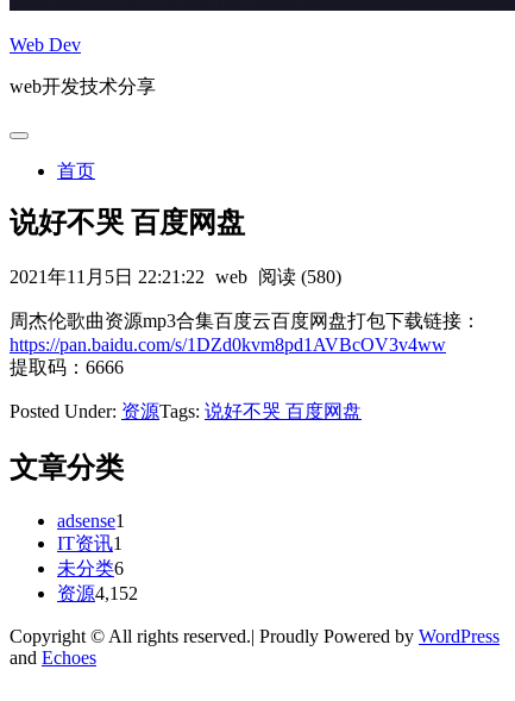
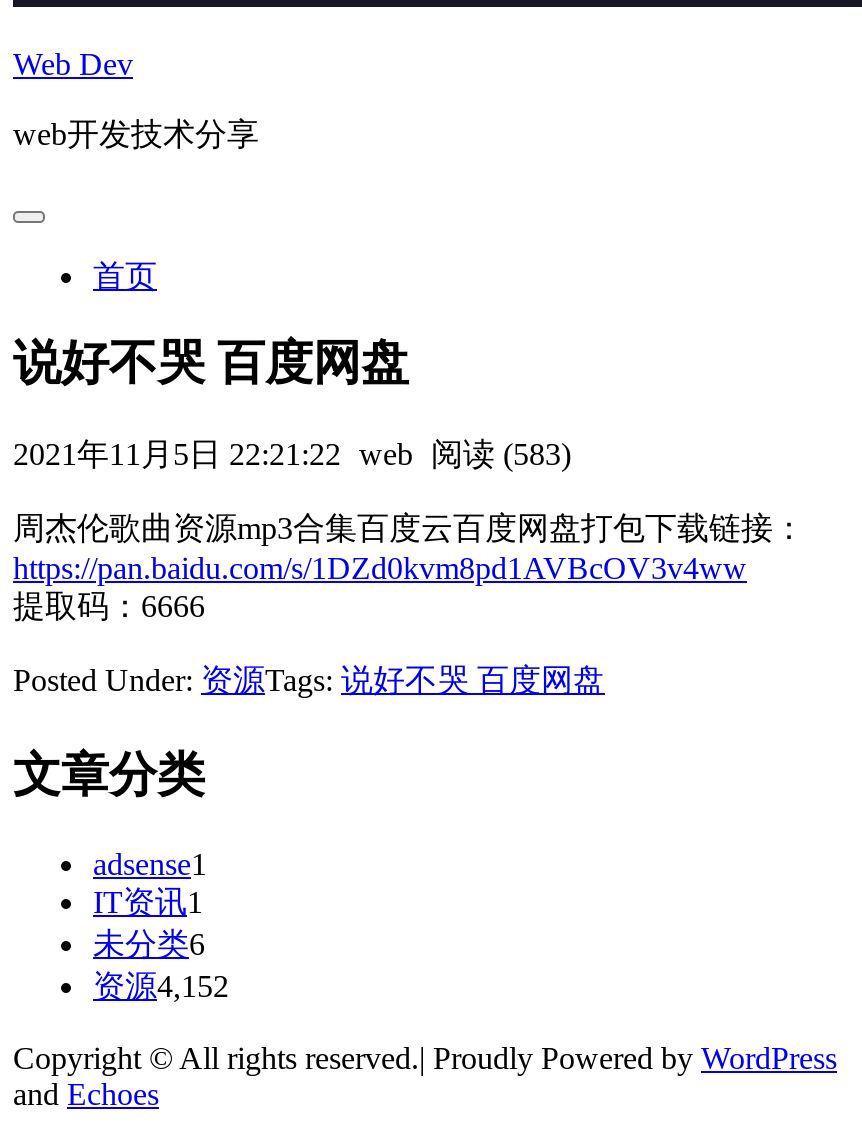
[10,266,341,287] 2021年11月5日 22:21:22 web 阅读 (580) -> [13,437,571,471] 2021年11月5日 22:21:22 web 阅读 (583)

